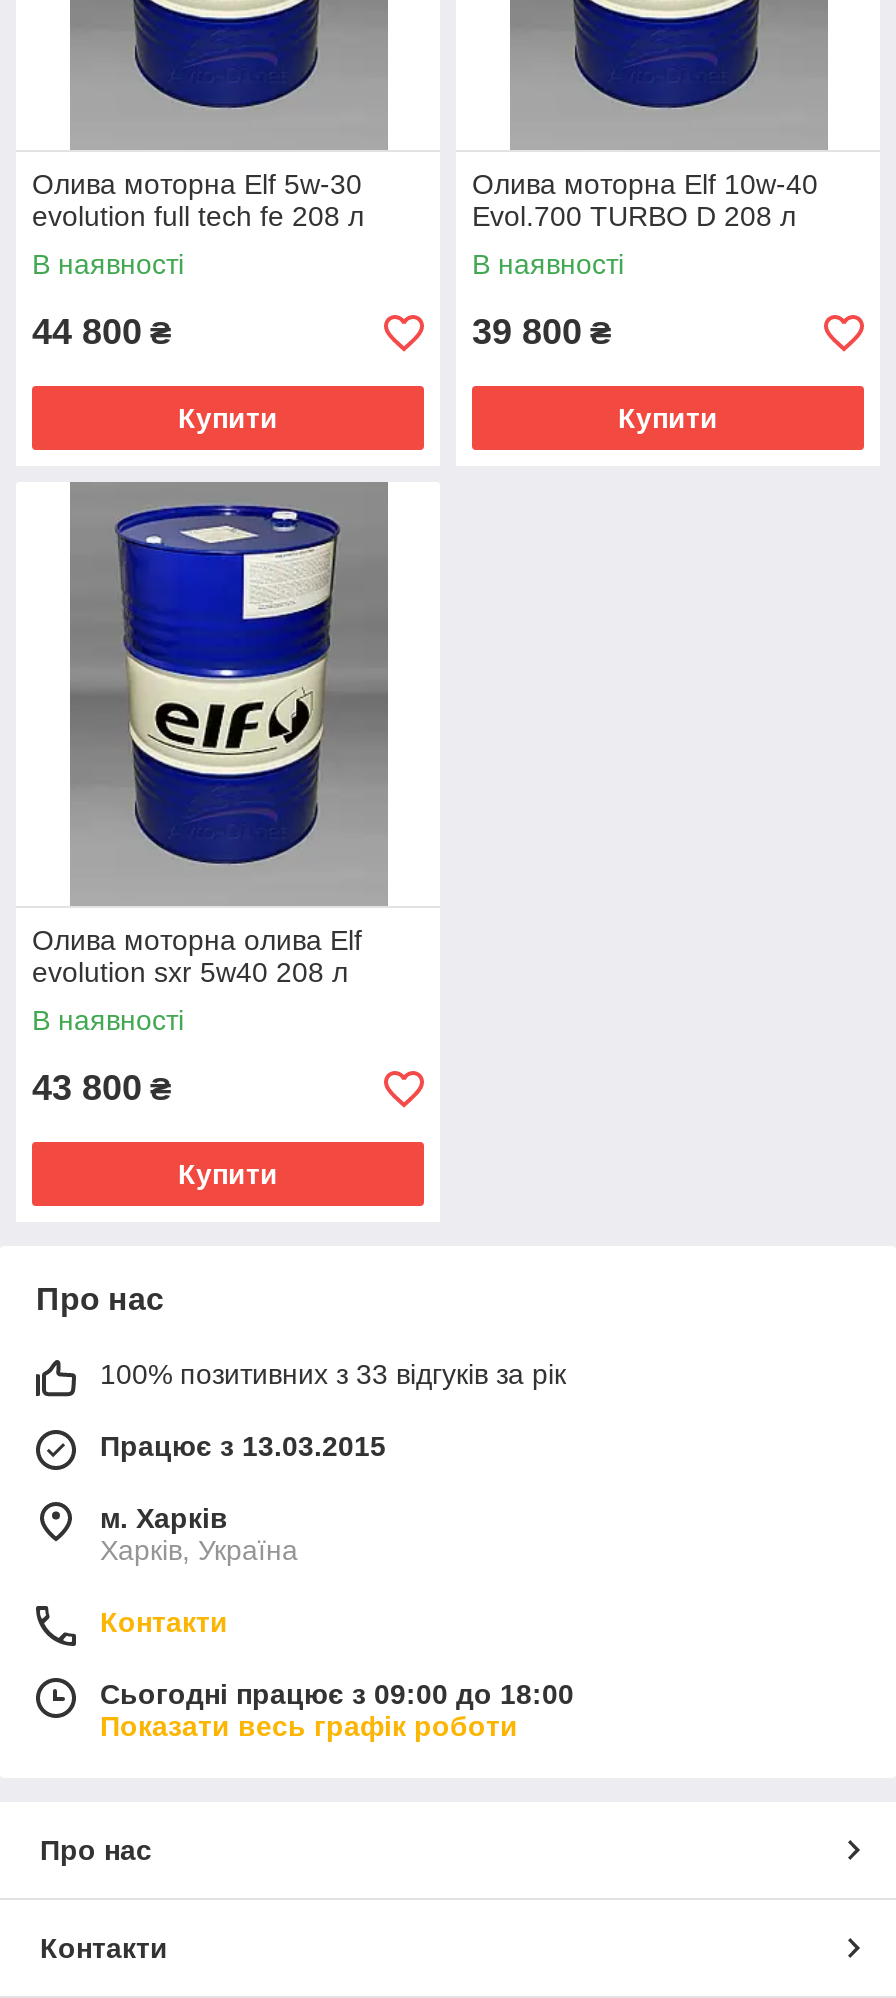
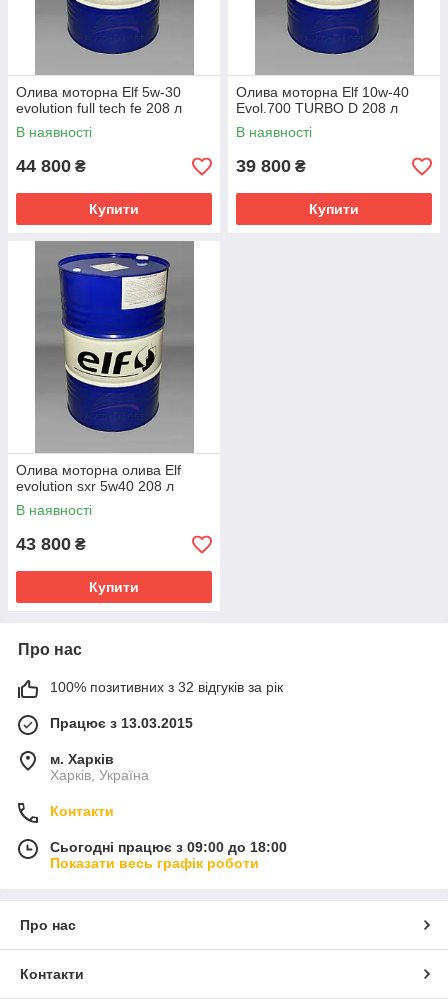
[100,1358,566,1390] 100% позитивних з 33 відгуків за рік -> [50,679,283,695] 100% позитивних з 32 відгуків за рік

